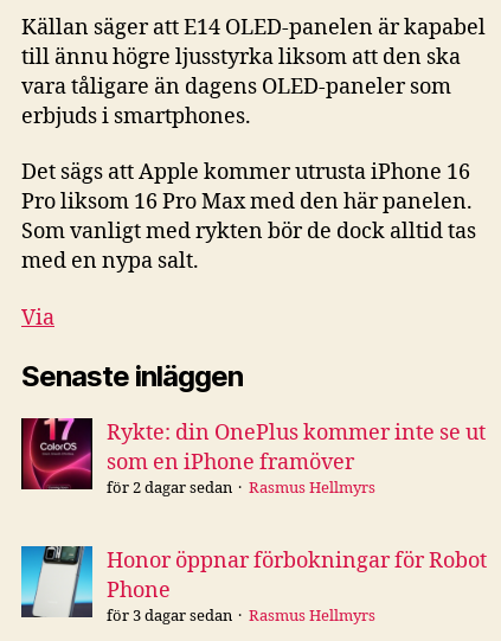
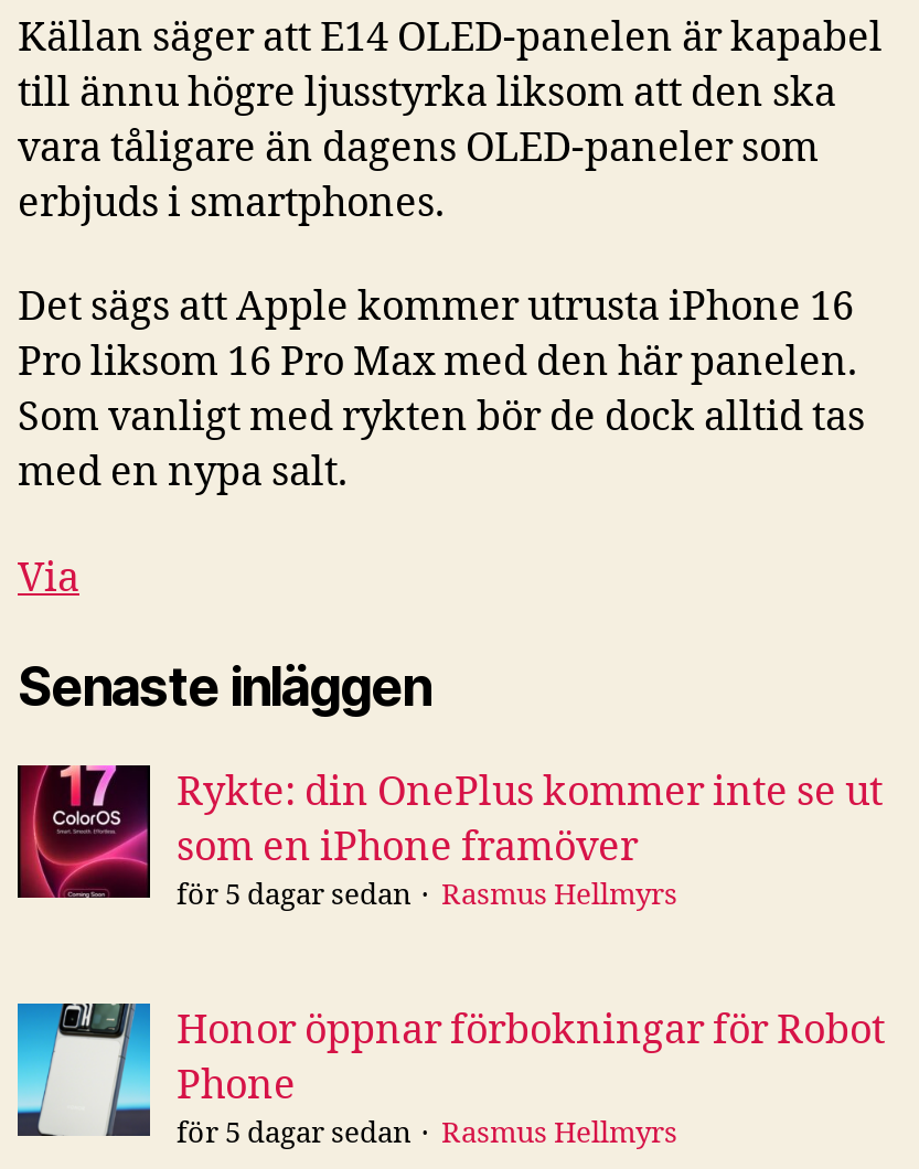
[107,479,232,498] för 2 dagar sedan -> [177,878,410,913] för 5 dagar sedan
[107,607,232,626] för 3 dagar sedan -> [177,1116,410,1151] för 5 dagar sedan

